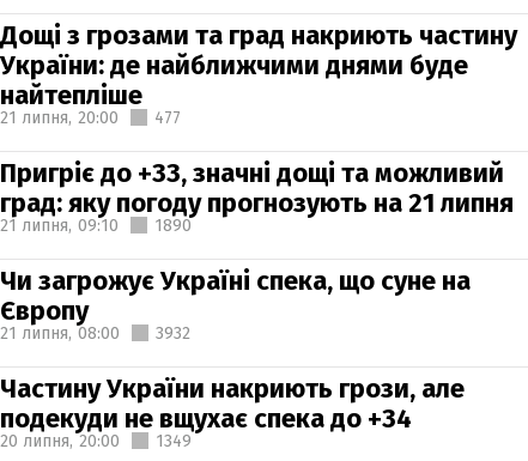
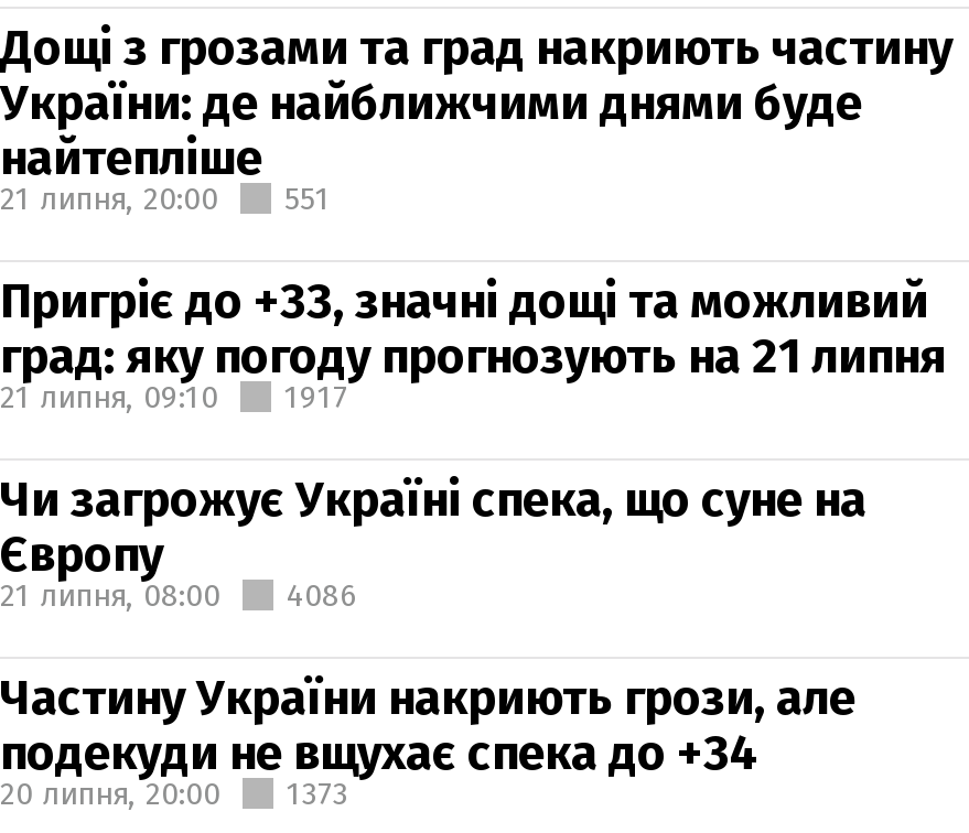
[0,107,181,128] 21 липня, 20:00 477 -> [0,180,331,217] 21 липня, 20:00 551
[154,215,192,235] 1890 -> [284,378,348,415] 1917
[0,323,190,343] 21 липня, 08:00 3932 -> [0,576,357,614] 21 липня, 08:00 4086
[0,430,192,451] 20 липня, 20:00 1349 -> [0,775,348,812] 20 липня, 20:00 1373

